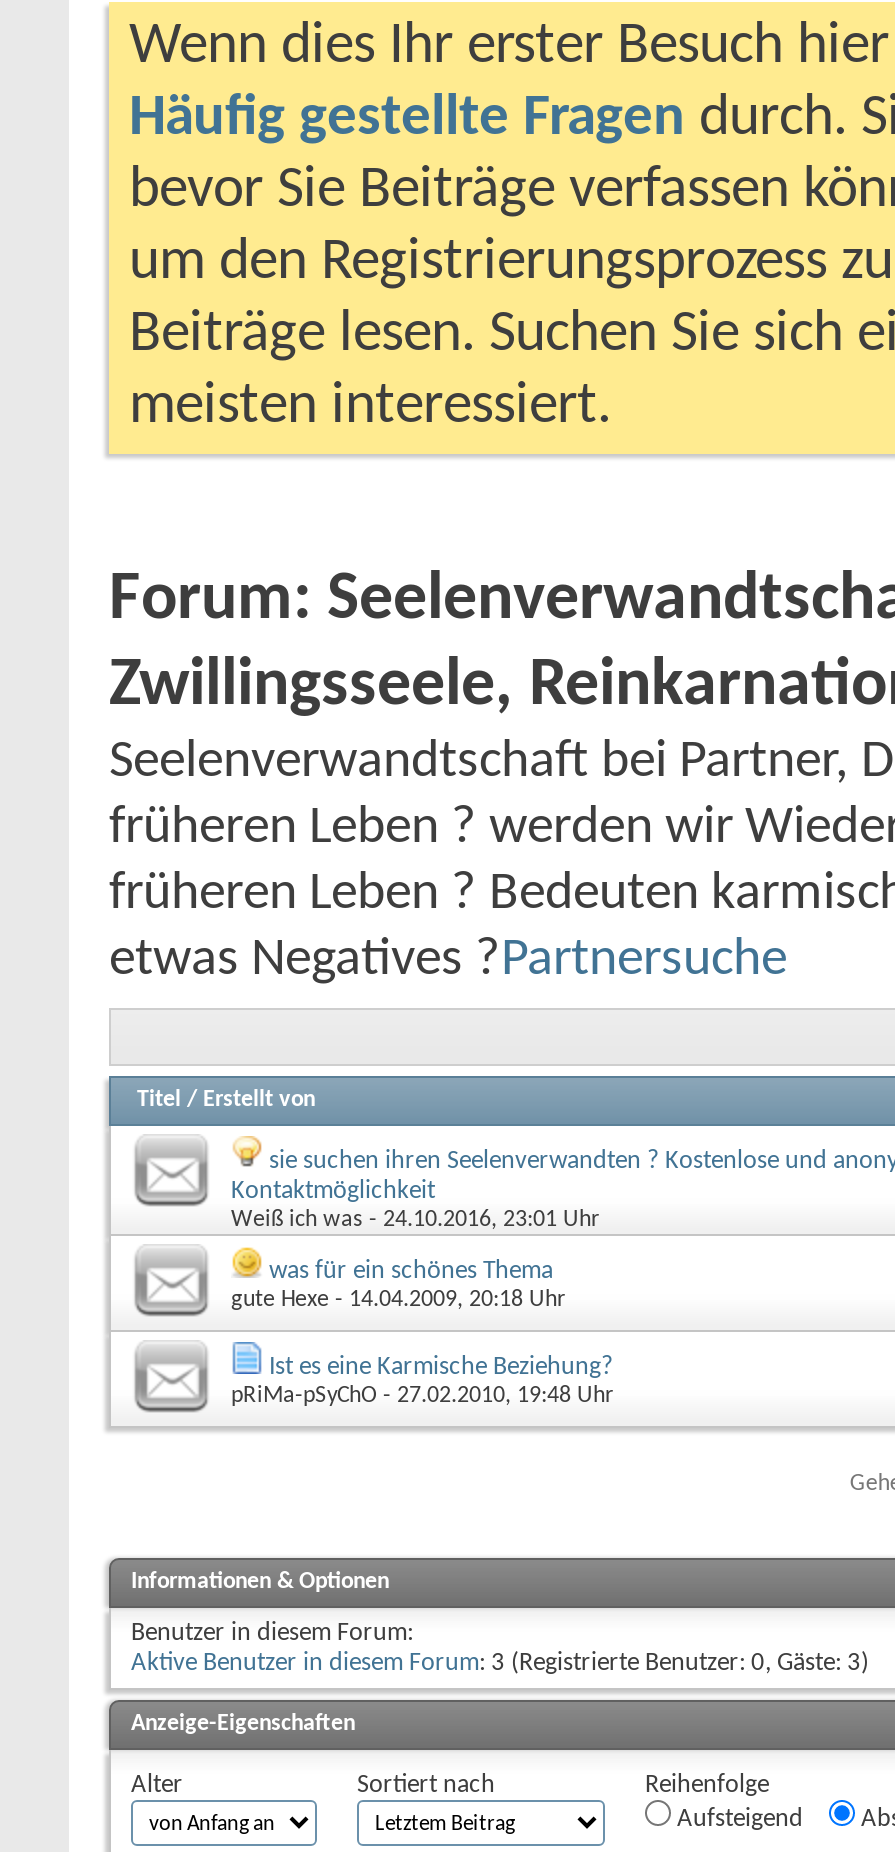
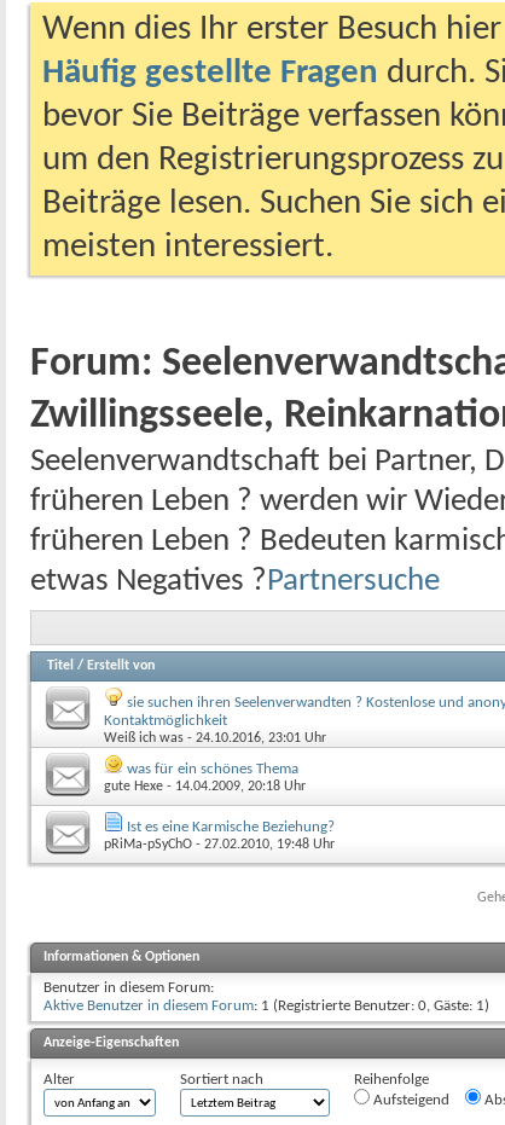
[131,1650,869,1676] Aktive Benutzer in diesem Forum: 3 (Registrierte Benutzer: 0, Gäste: 3) -> [43,998,489,1014] Aktive Benutzer in diesem Forum: 1 (Registrierte Benutzer: 0, Gäste: 1)

